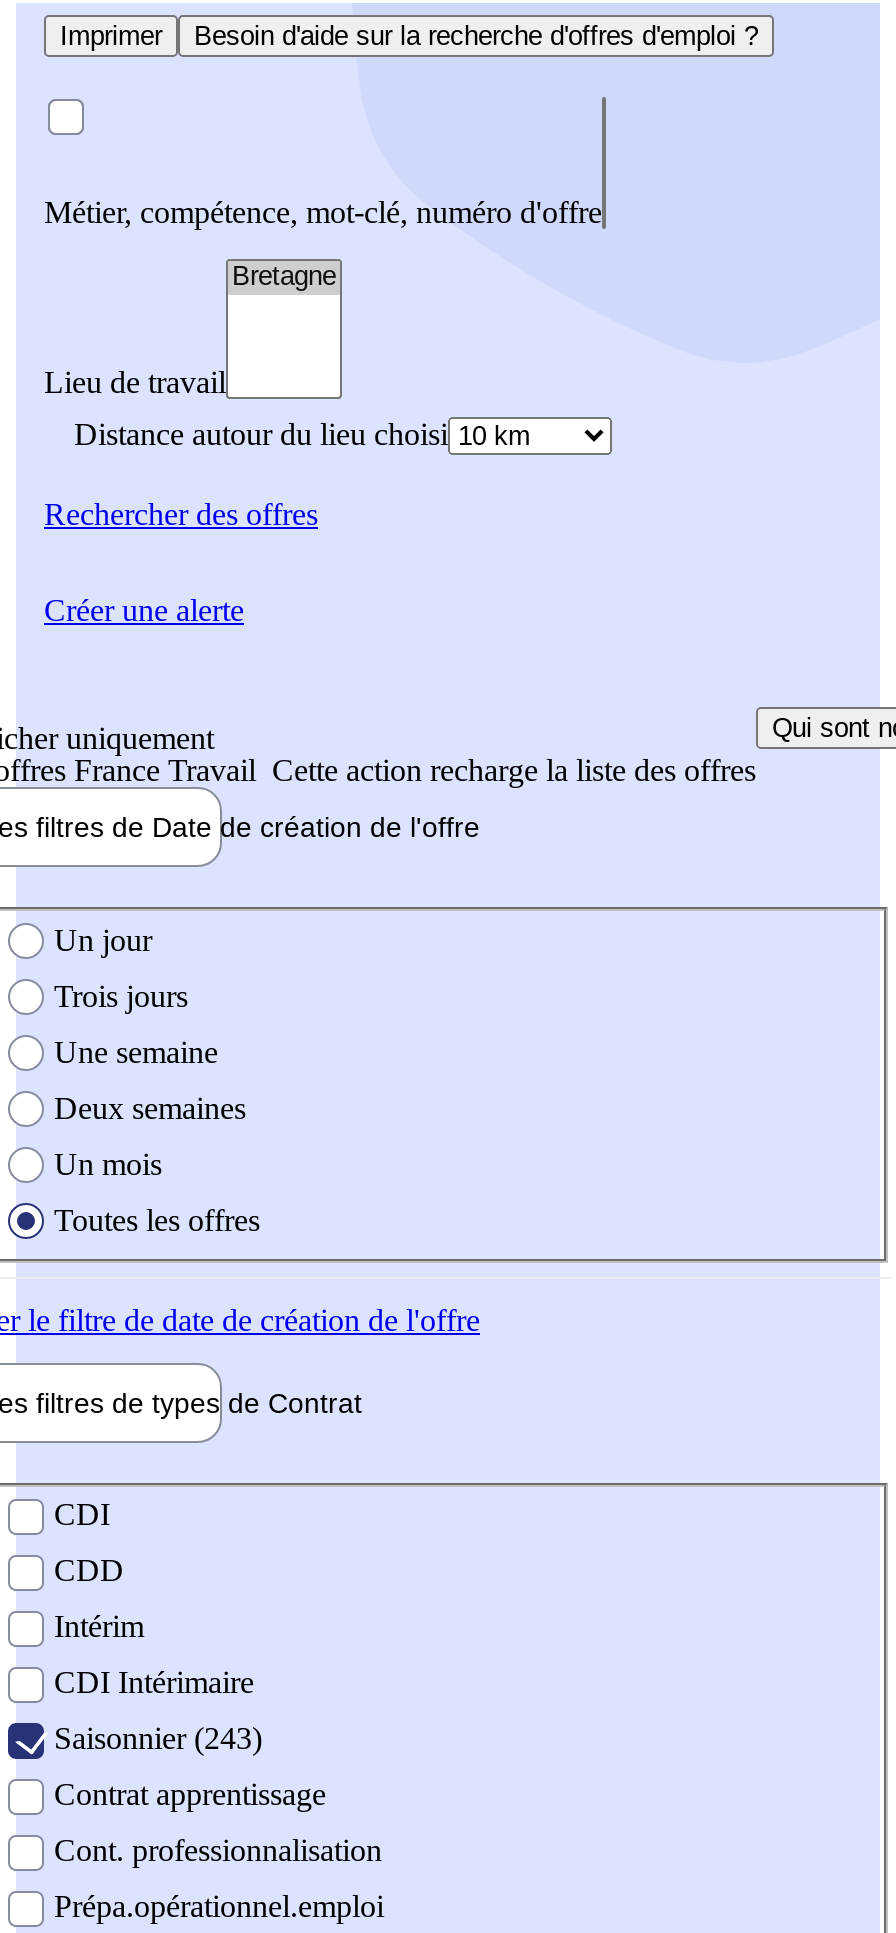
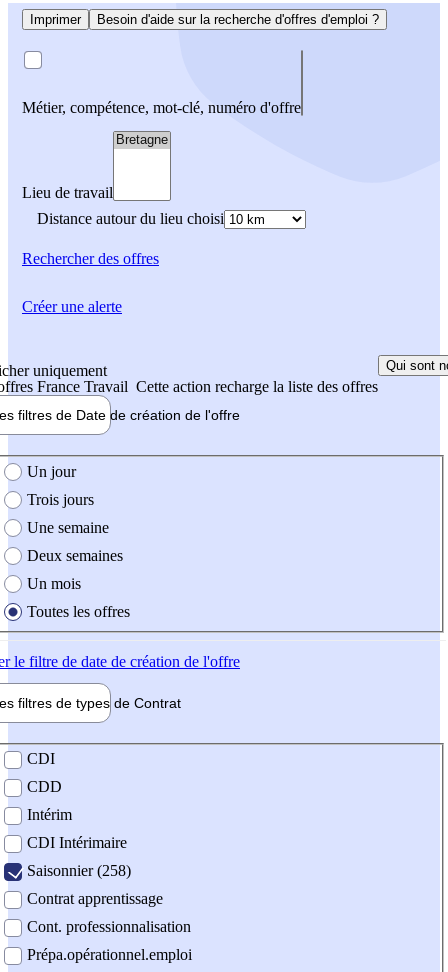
[54,1721,262,1755] Saisonnier (243) -> [27,862,131,879] Saisonnier (258)

